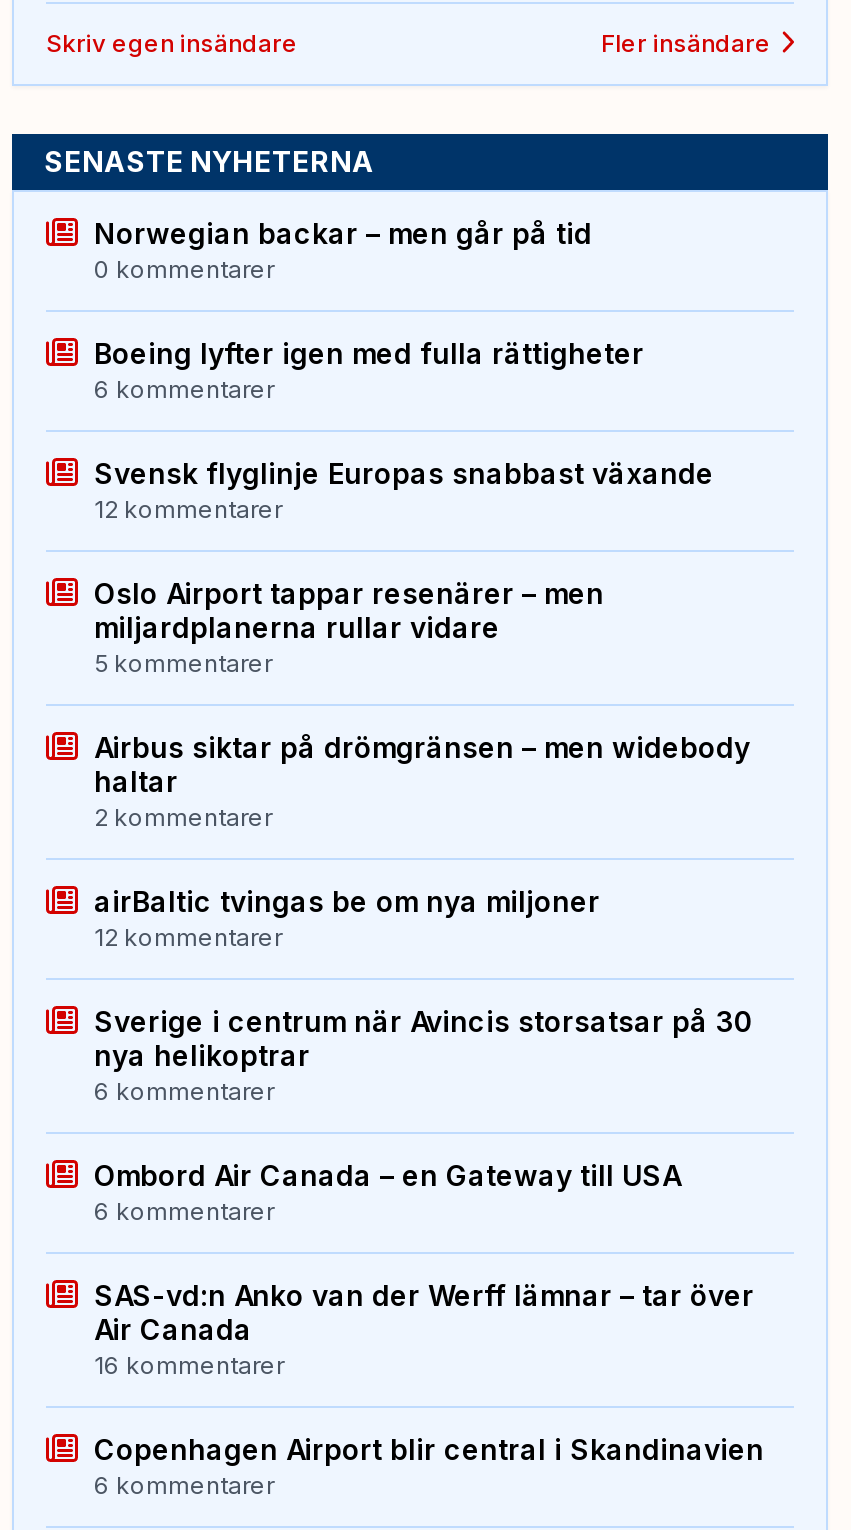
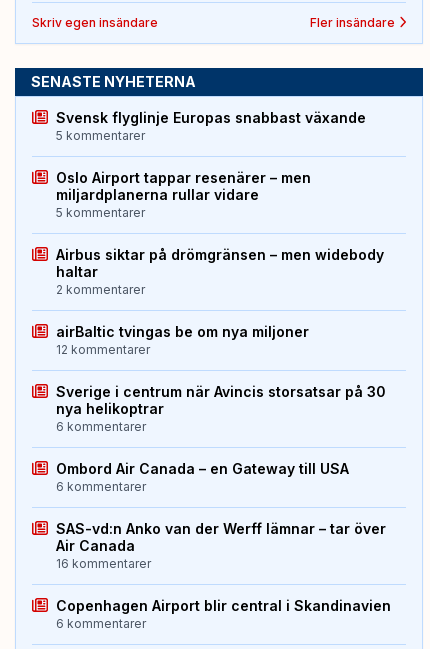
[94,215,644,403] Norwegian backar – men går på tid | 0 kommentarer | Boeing lyfter igen med fulla rättigheter | 6 kommentarer -> none
[94,493,282,523] 12 kommentarer -> [56,128,145,143] 5 kommentarer

